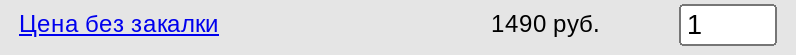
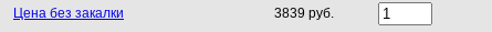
[491,10,599,38] 1490 руб. -> [274,6,334,21] 3839 руб.

